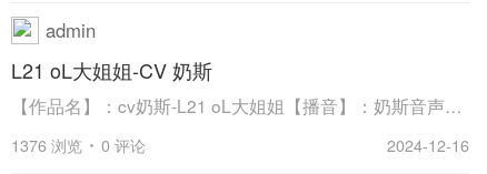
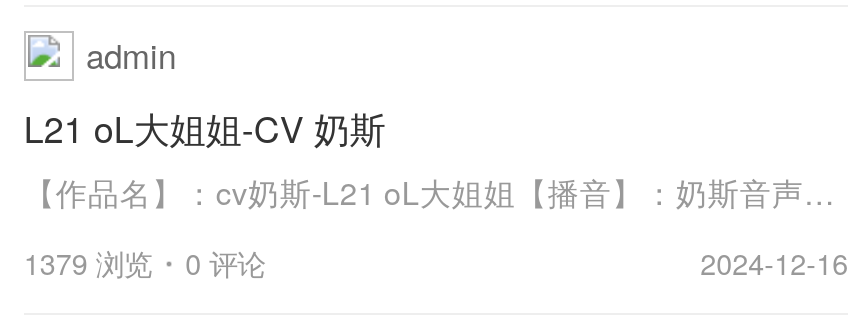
[11,134,145,156] 1376 浏览 0 评论 -> [24,243,265,283] 1379 浏览 0 评论

